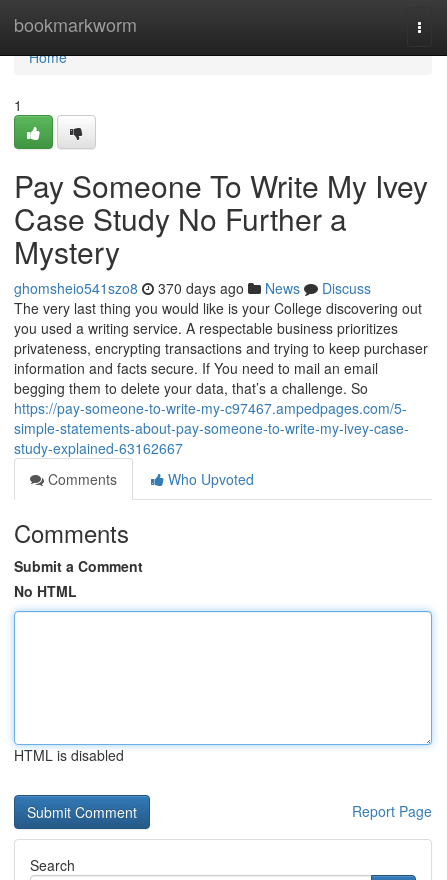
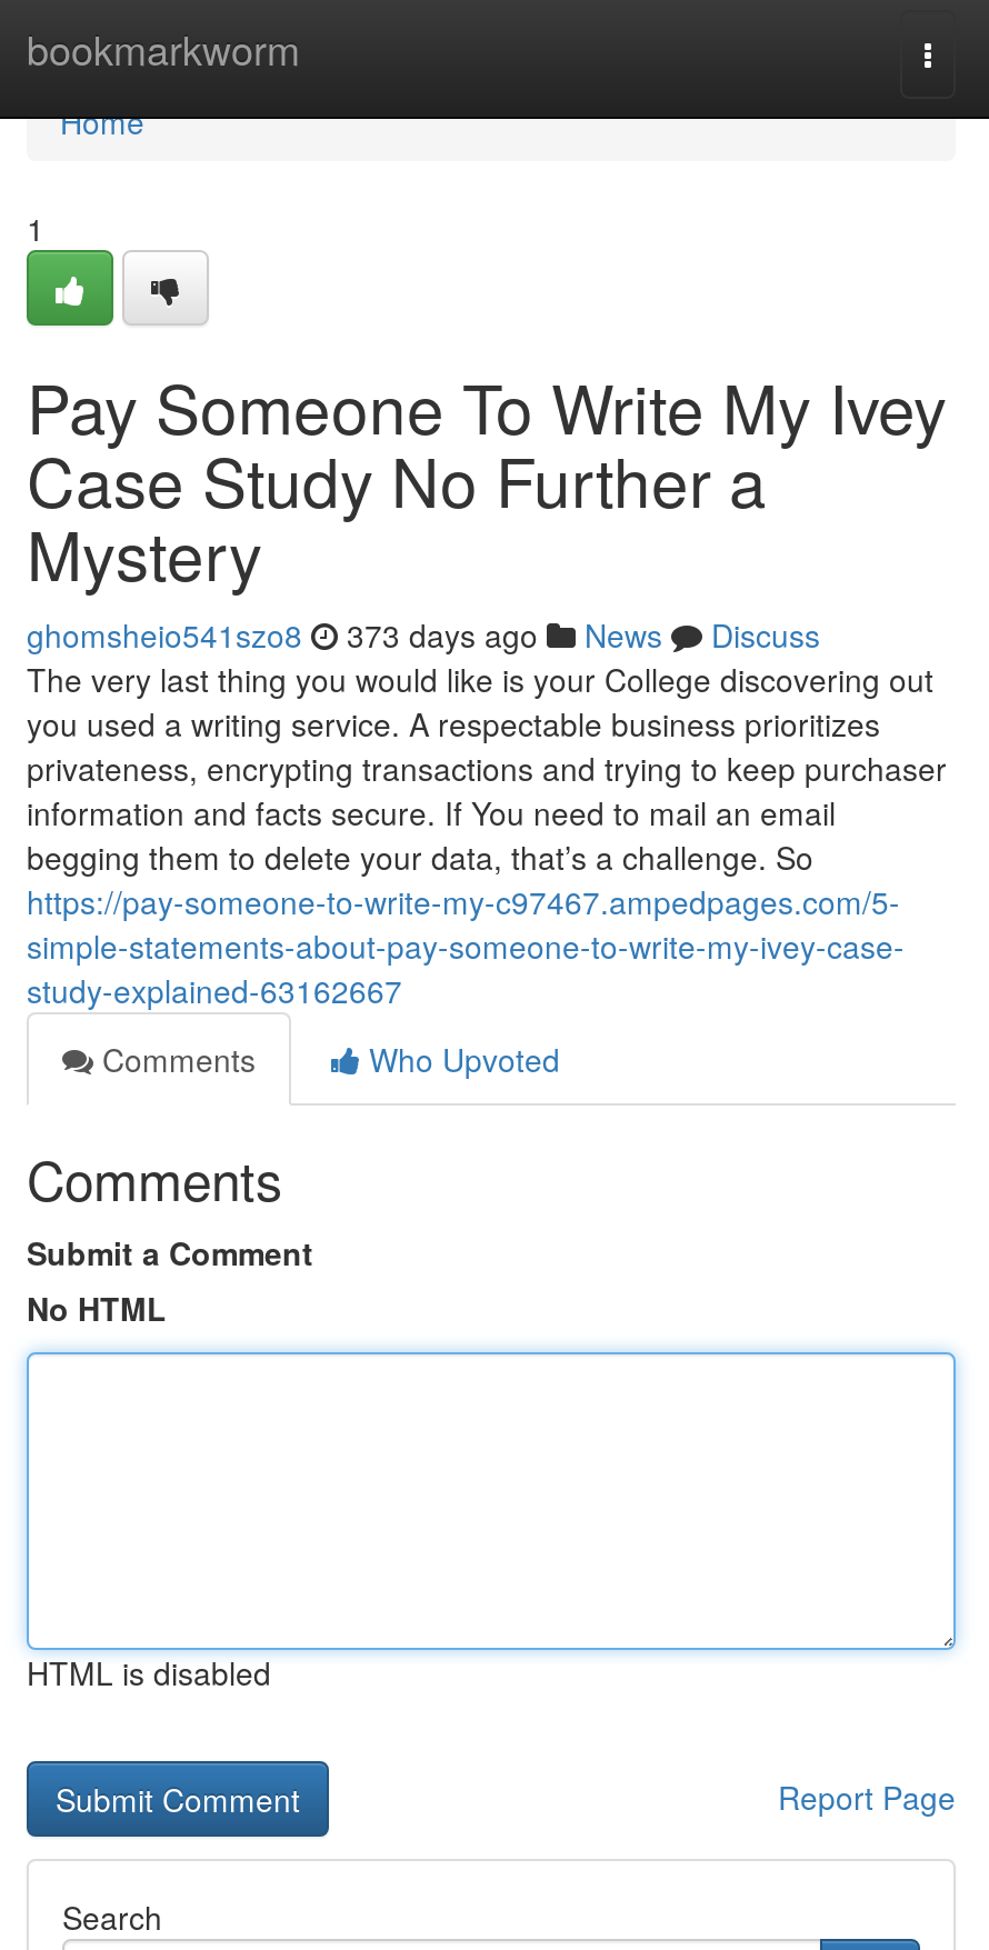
[14,278,371,298] ghomsheio541szo8 370 days ago News Discuss -> [27,612,820,657] ghomsheio541szo8 373 days ago News Discuss

